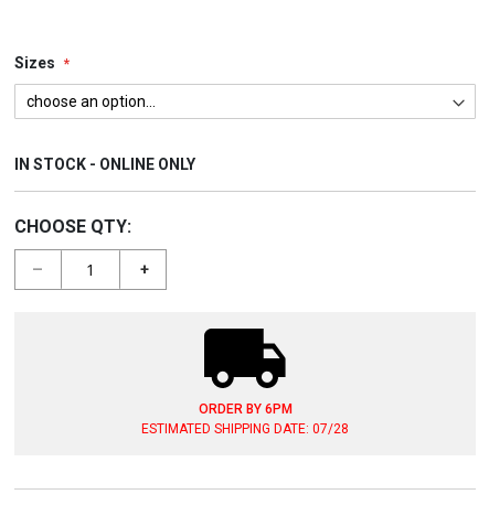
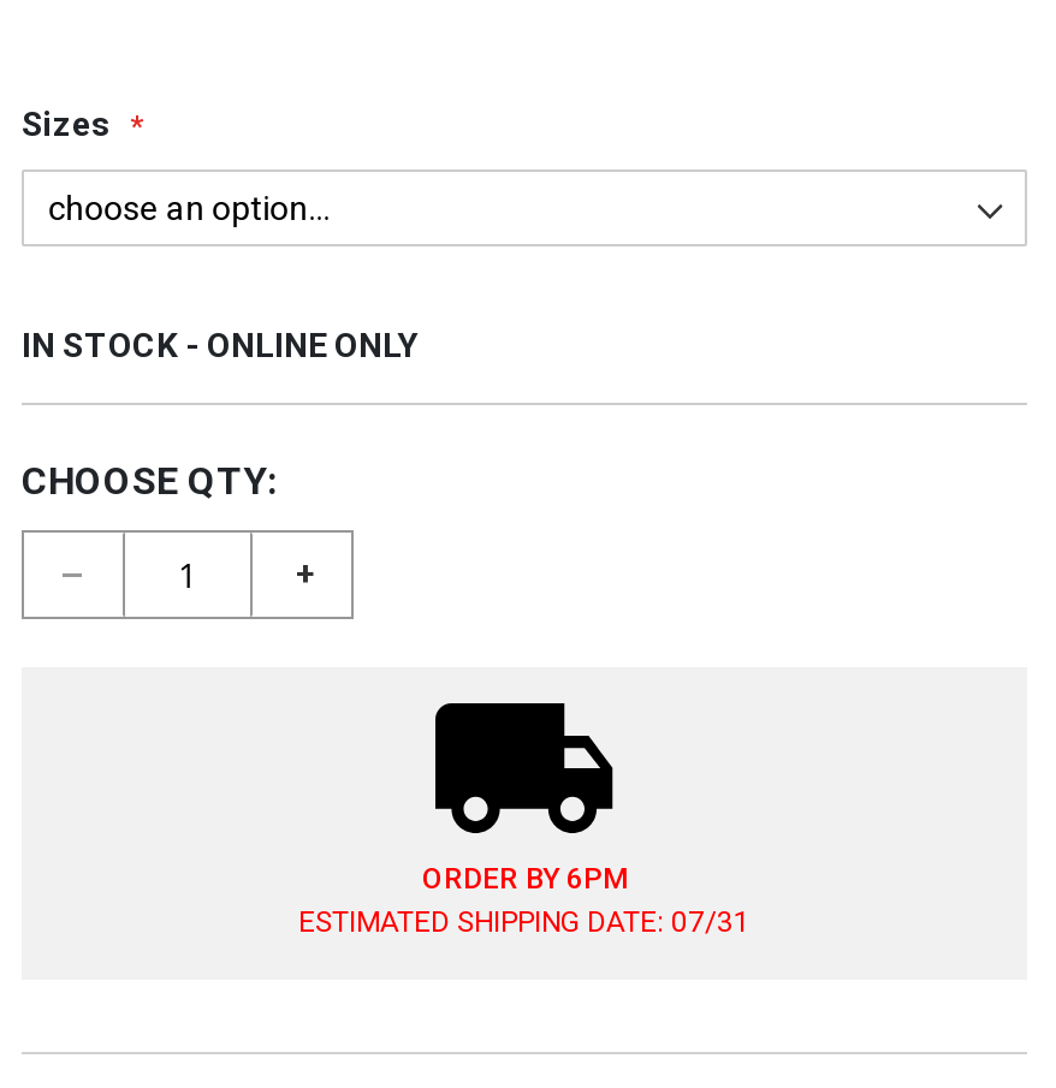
[141,421,349,436] ESTIMATED SHIPPING DATE: 07/28 -> [298,905,751,938] ESTIMATED SHIPPING DATE: 07/31

